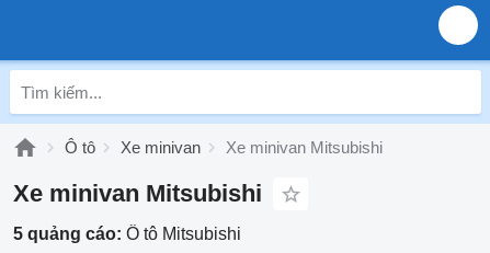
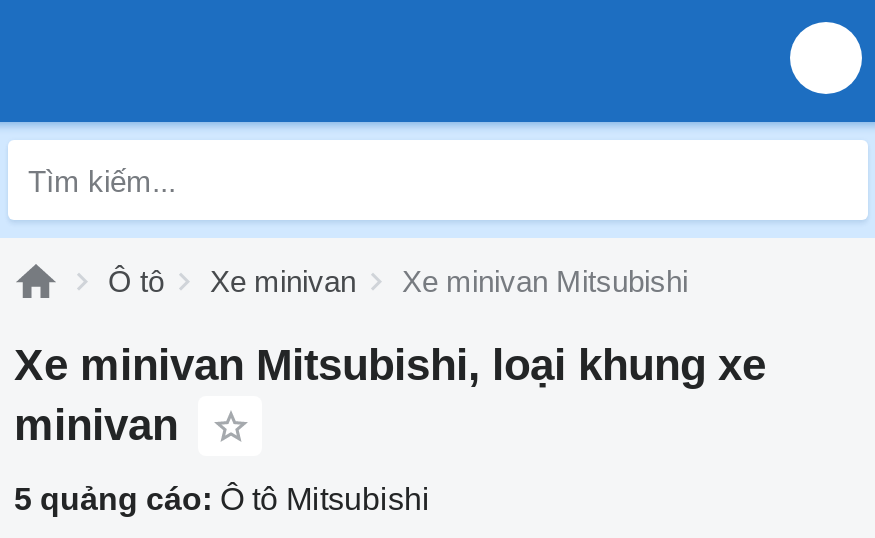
[13,180,262,207] Xe minivan Mitsubishi -> [14,340,766,450] Xe minivan Mitsubishi, loại khung xe | minivan

